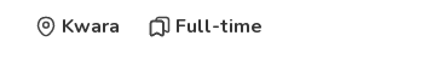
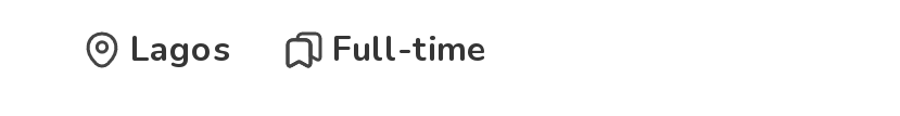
[62,13,120,40] Kwara -> [130,26,232,74] Lagos

